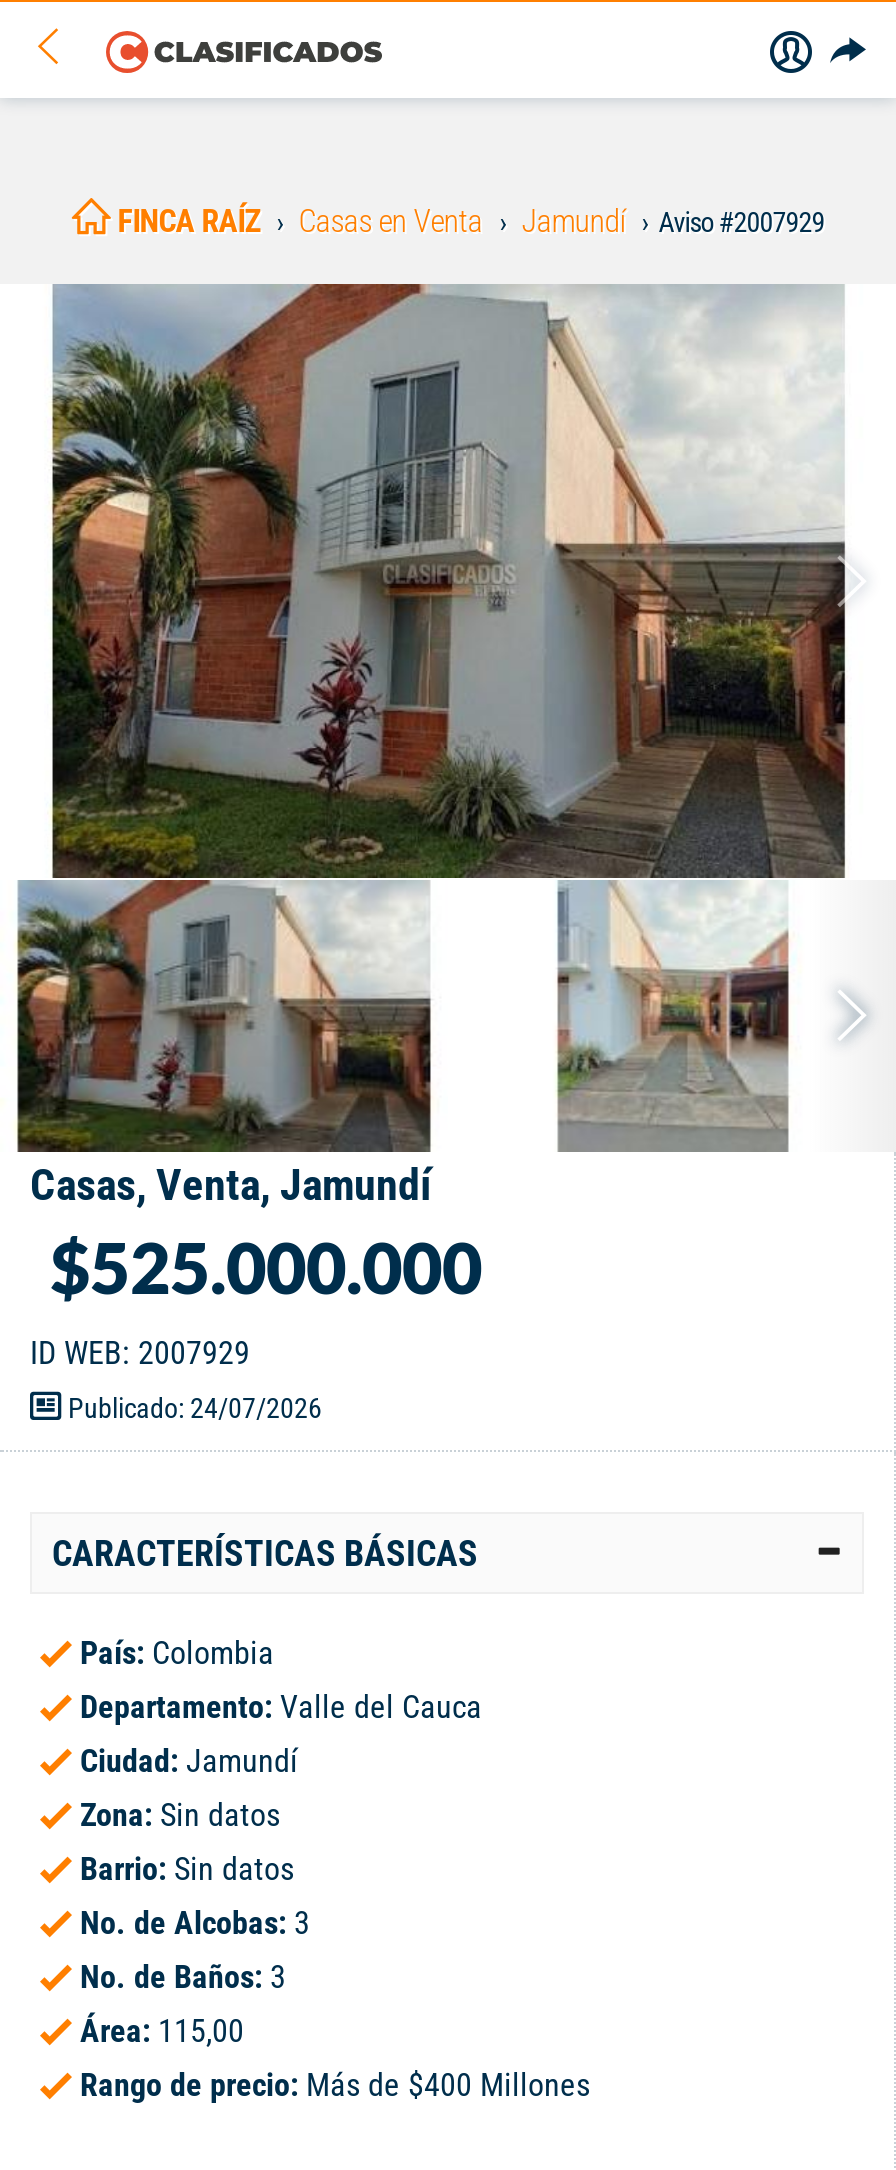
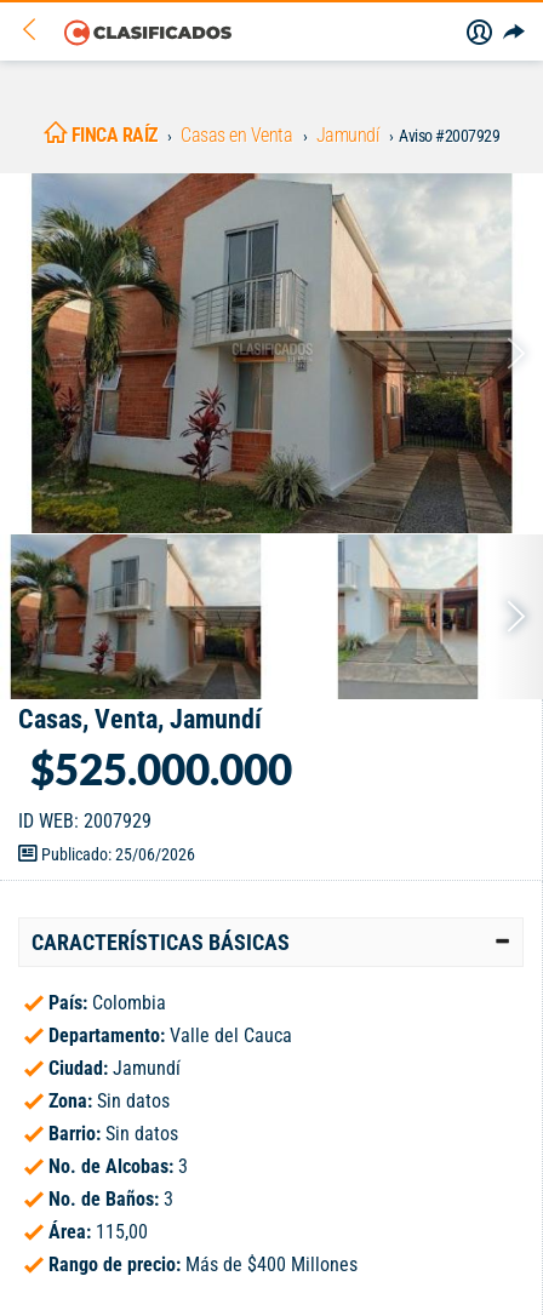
[62,1393,322,1425] Publicado: 24/07/2026 -> [38,845,195,864] Publicado: 25/06/2026

